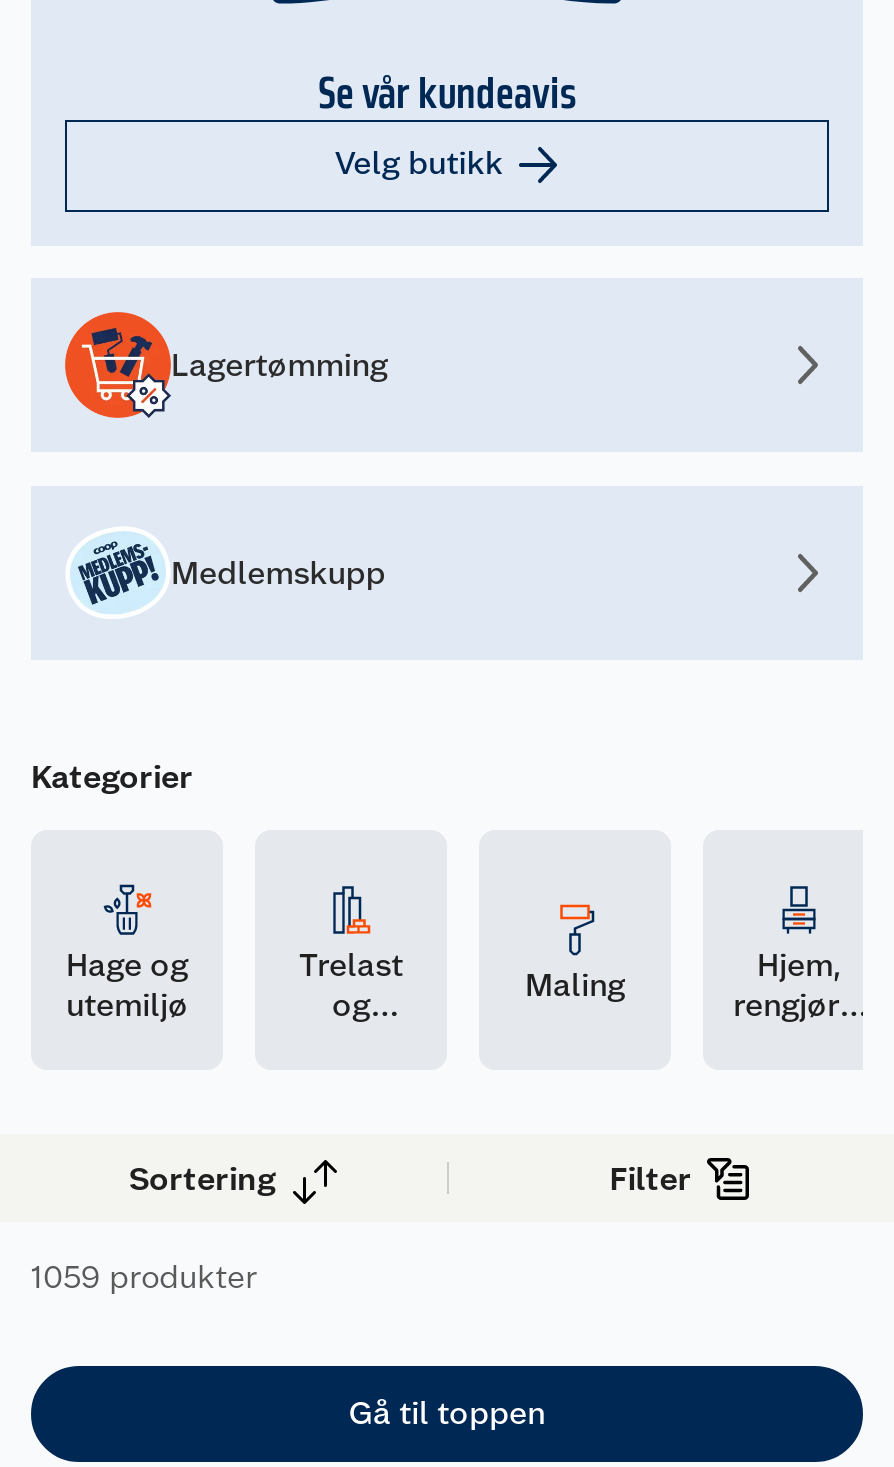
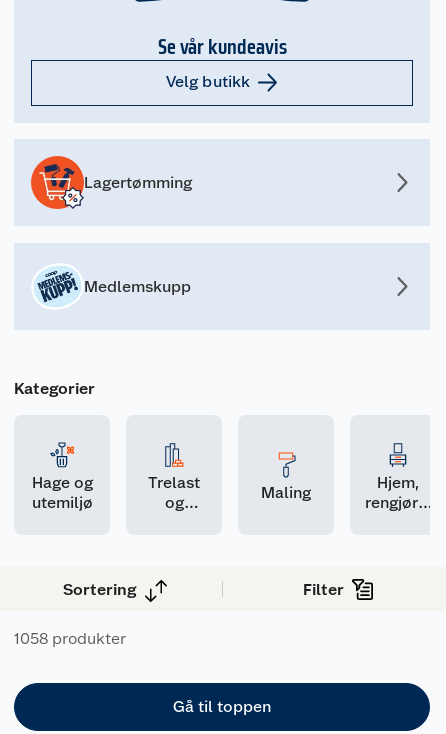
[31,1258,257,1296] 1059 produkter -> [14,629,126,648] 1058 produkter

